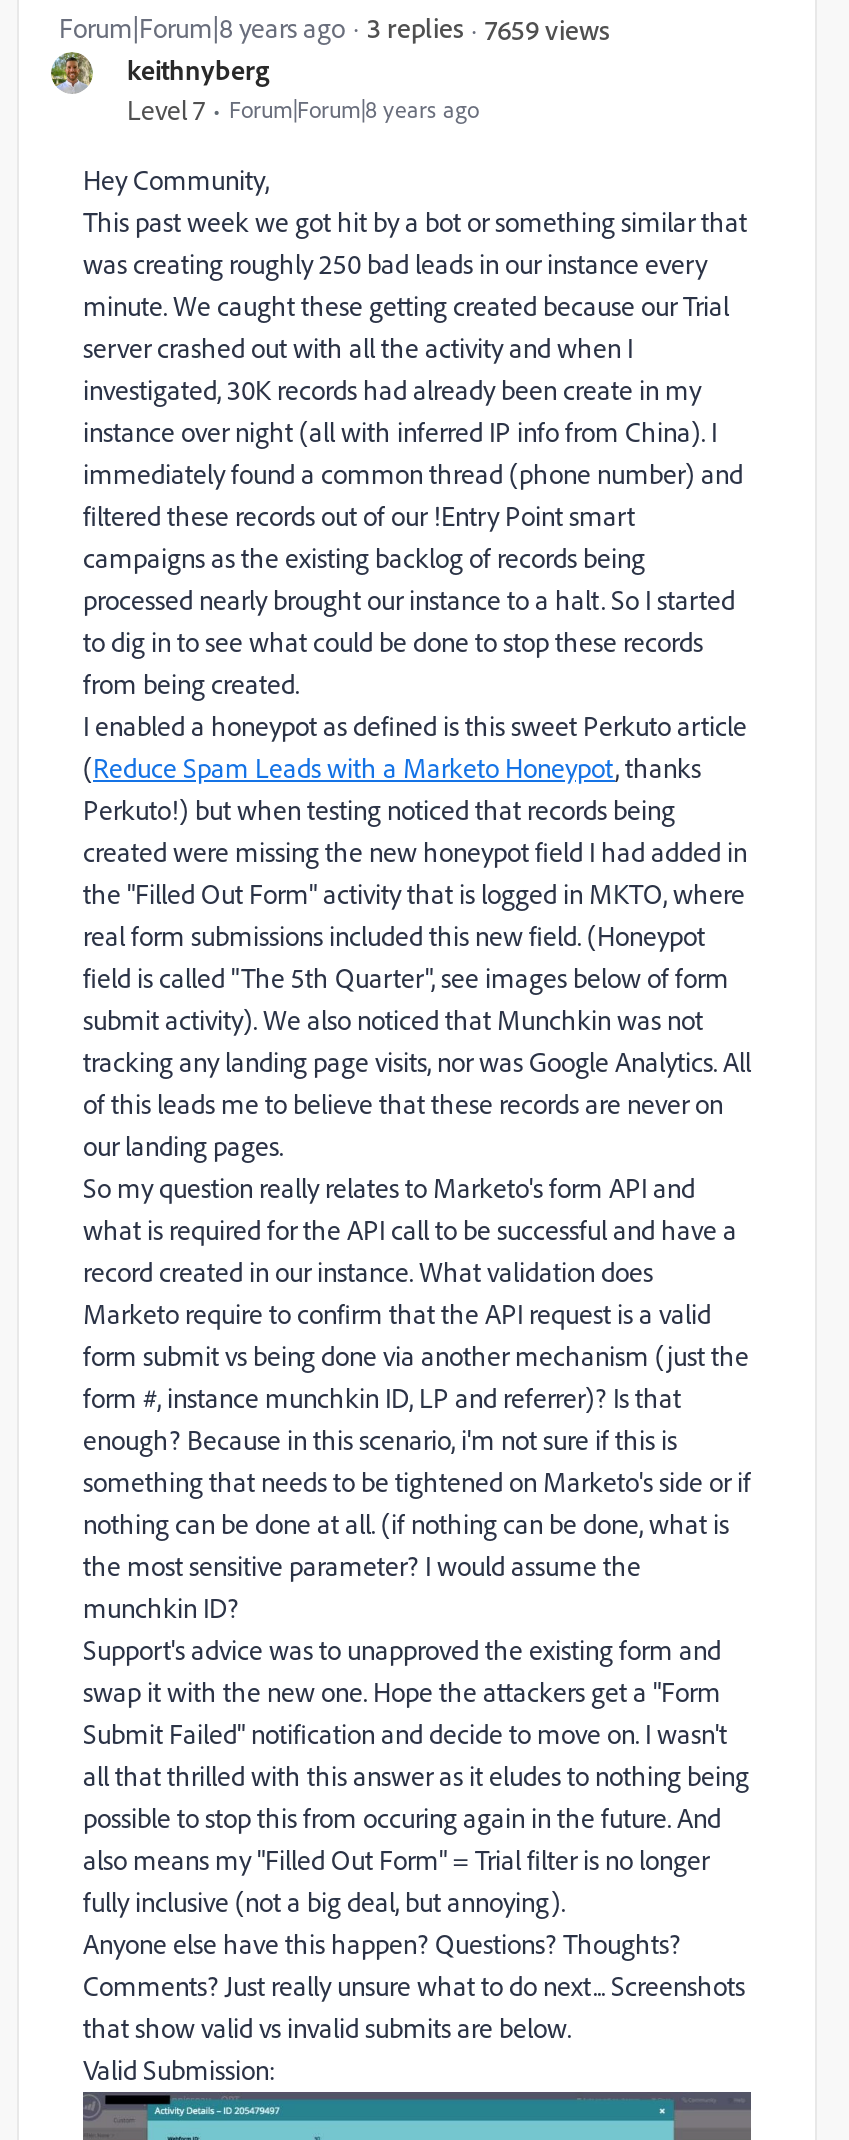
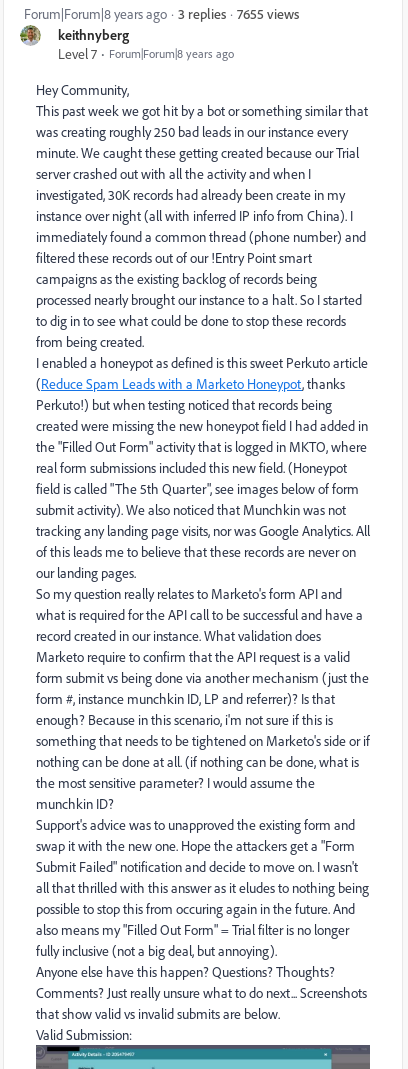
[485,11,609,45] 7659 views -> [237,4,299,21] 7655 views

